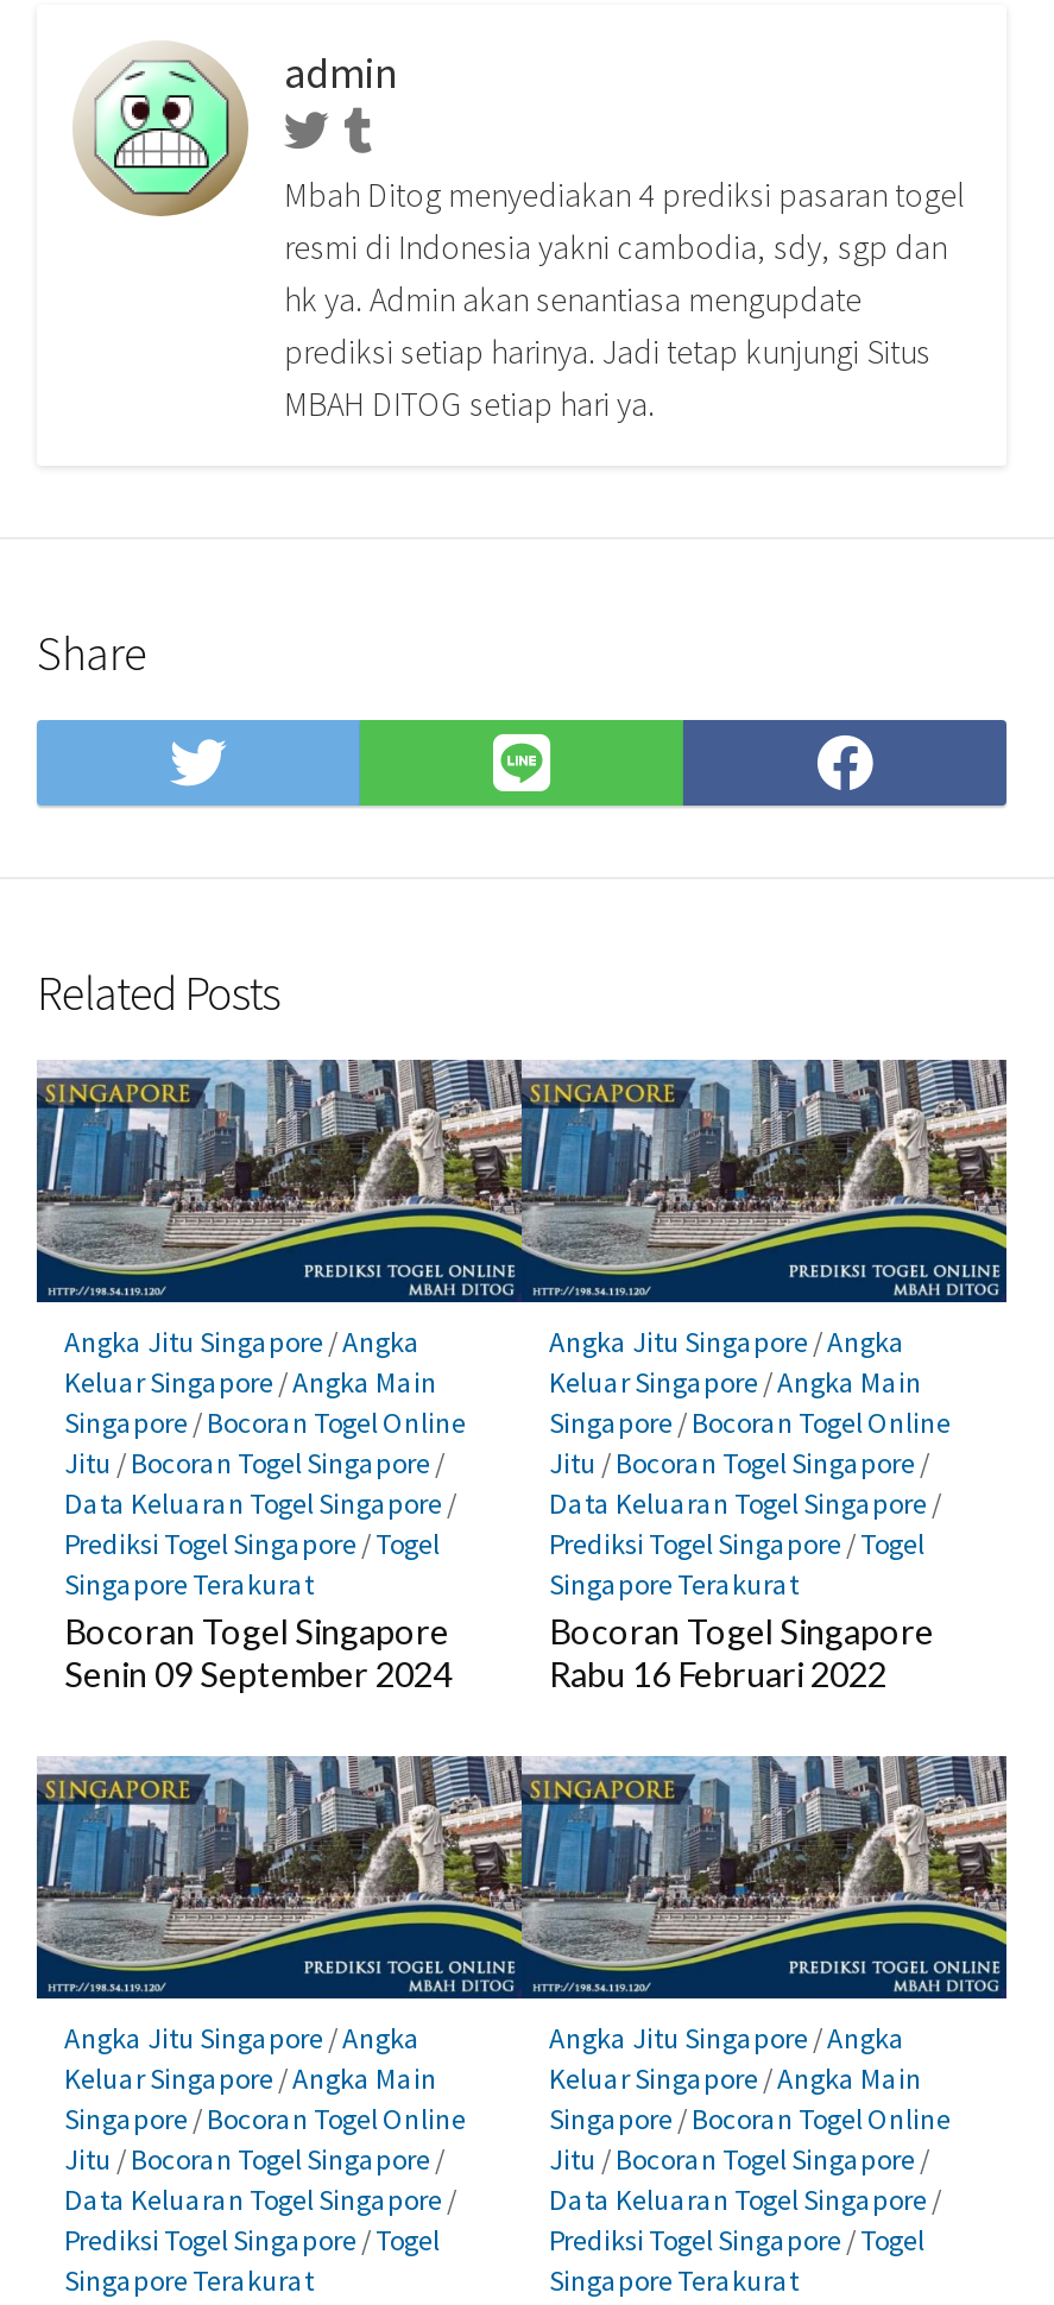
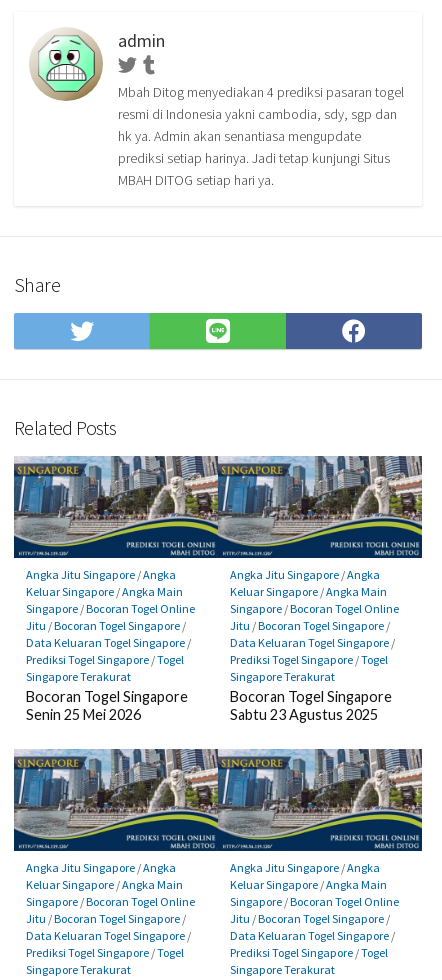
[64,1655,452,1695] Senin 09 September 2024 -> [25,706,140,723] Senin 25 Mei 2026
[549,1655,886,1695] Rabu 16 Februari 2022 -> [229,706,377,723] Sabtu 23 Agustus 2025

